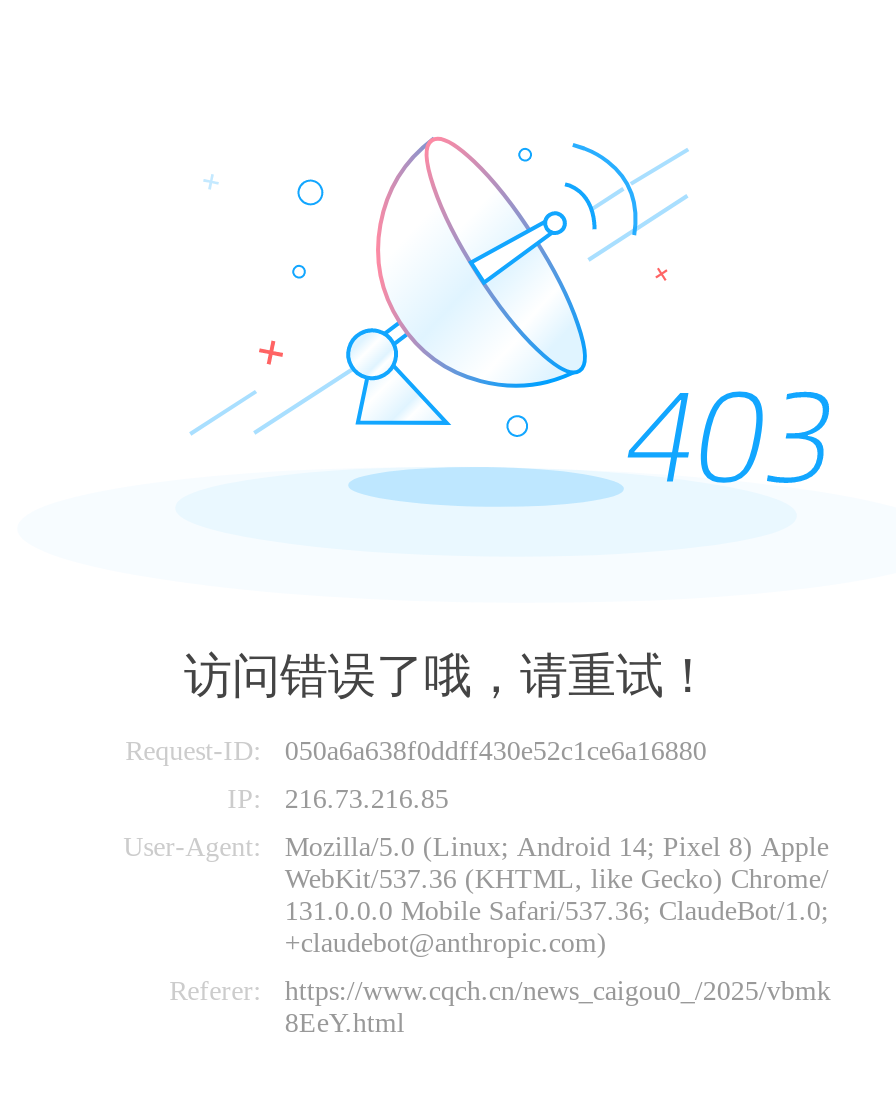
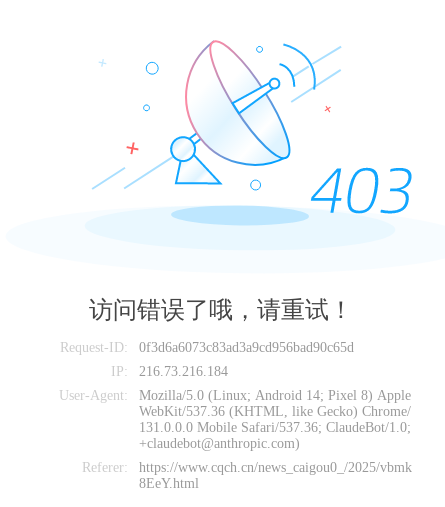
[285,736,707,766] 050a6a638f0ddff430e52c1ce6a16880 -> [139,340,354,355] 0f3d6a6073c83ad3a9cd956bad90c65d
[227,784,449,814] IP: 216.73.216.85 -> [111,364,228,379] IP: 216.73.216.184

